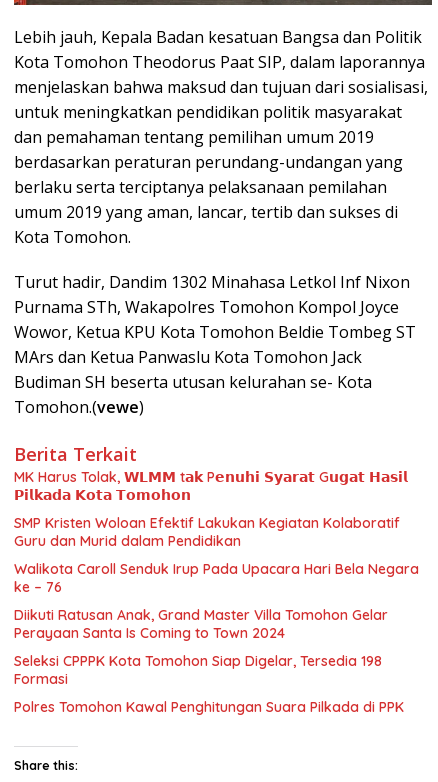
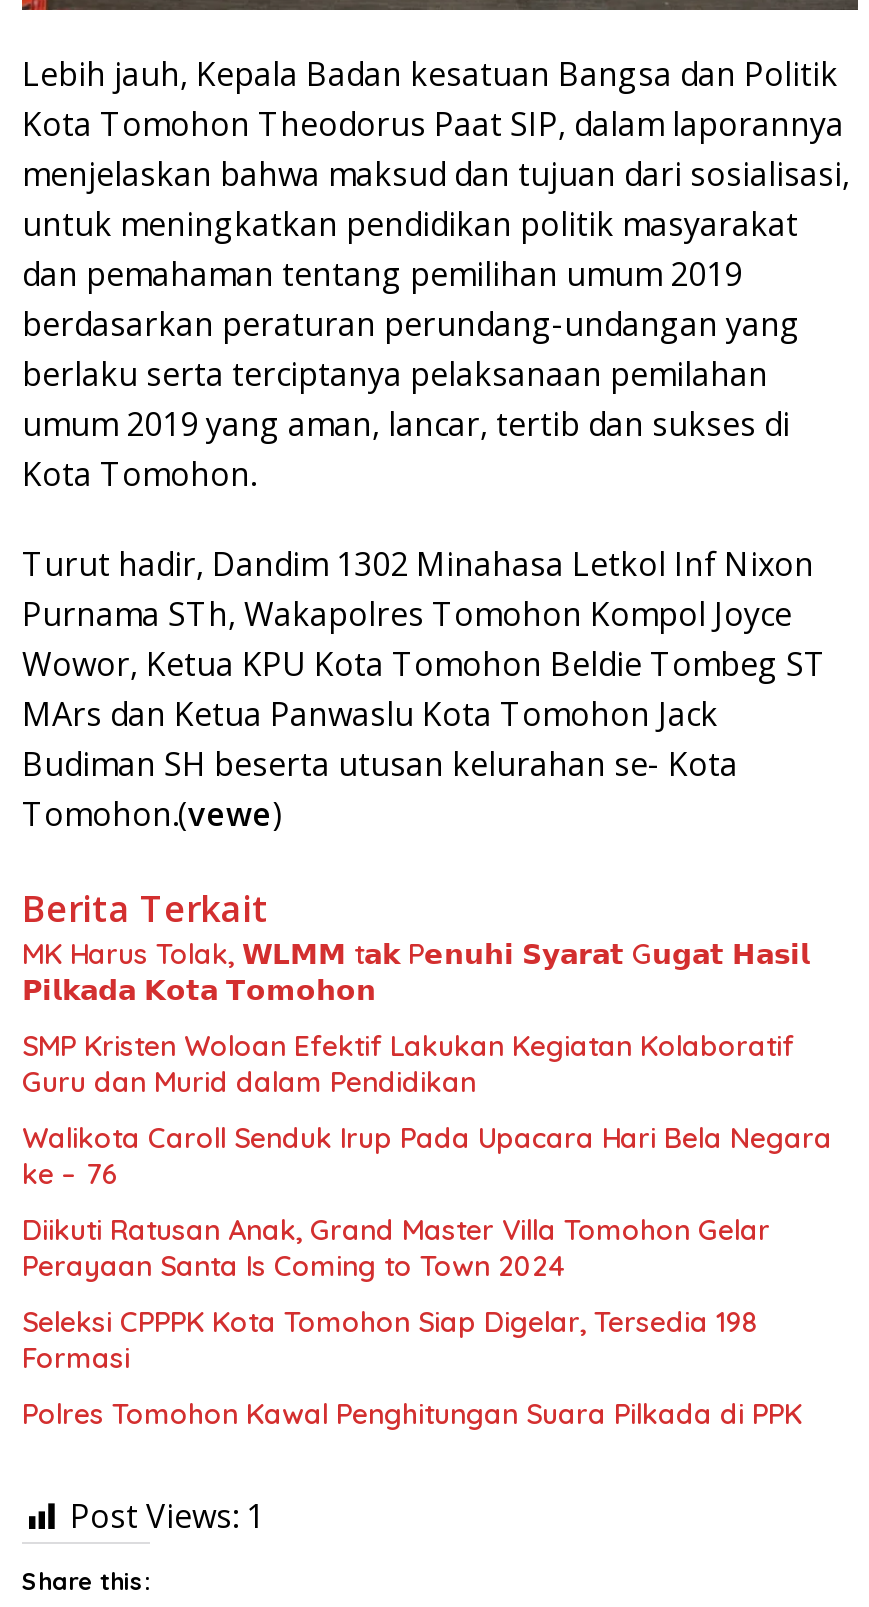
none -> [70,1494,264,1538] Post Views: 1

